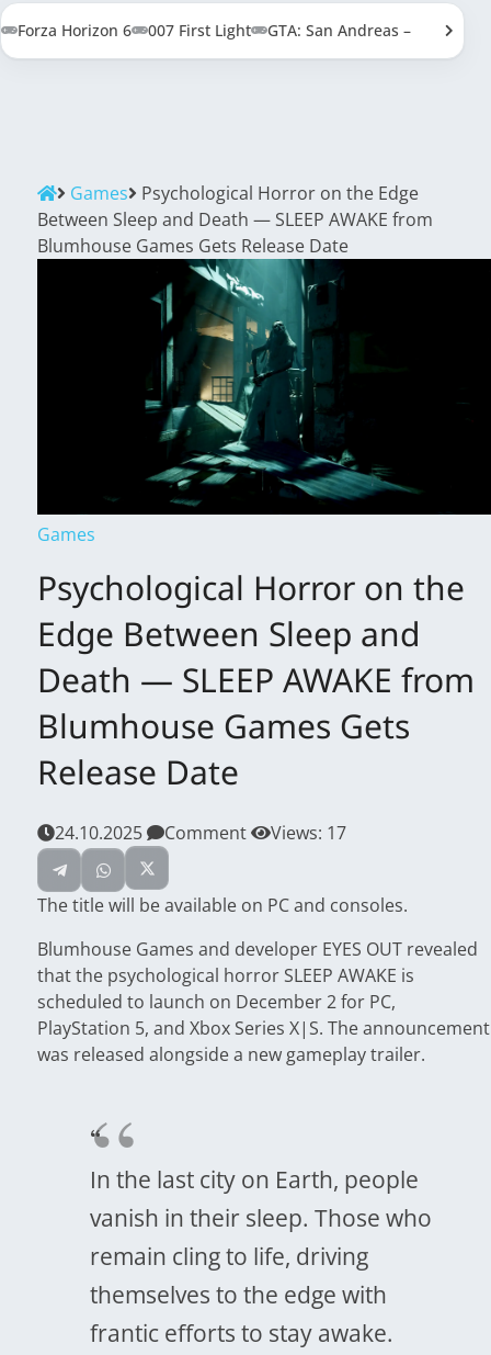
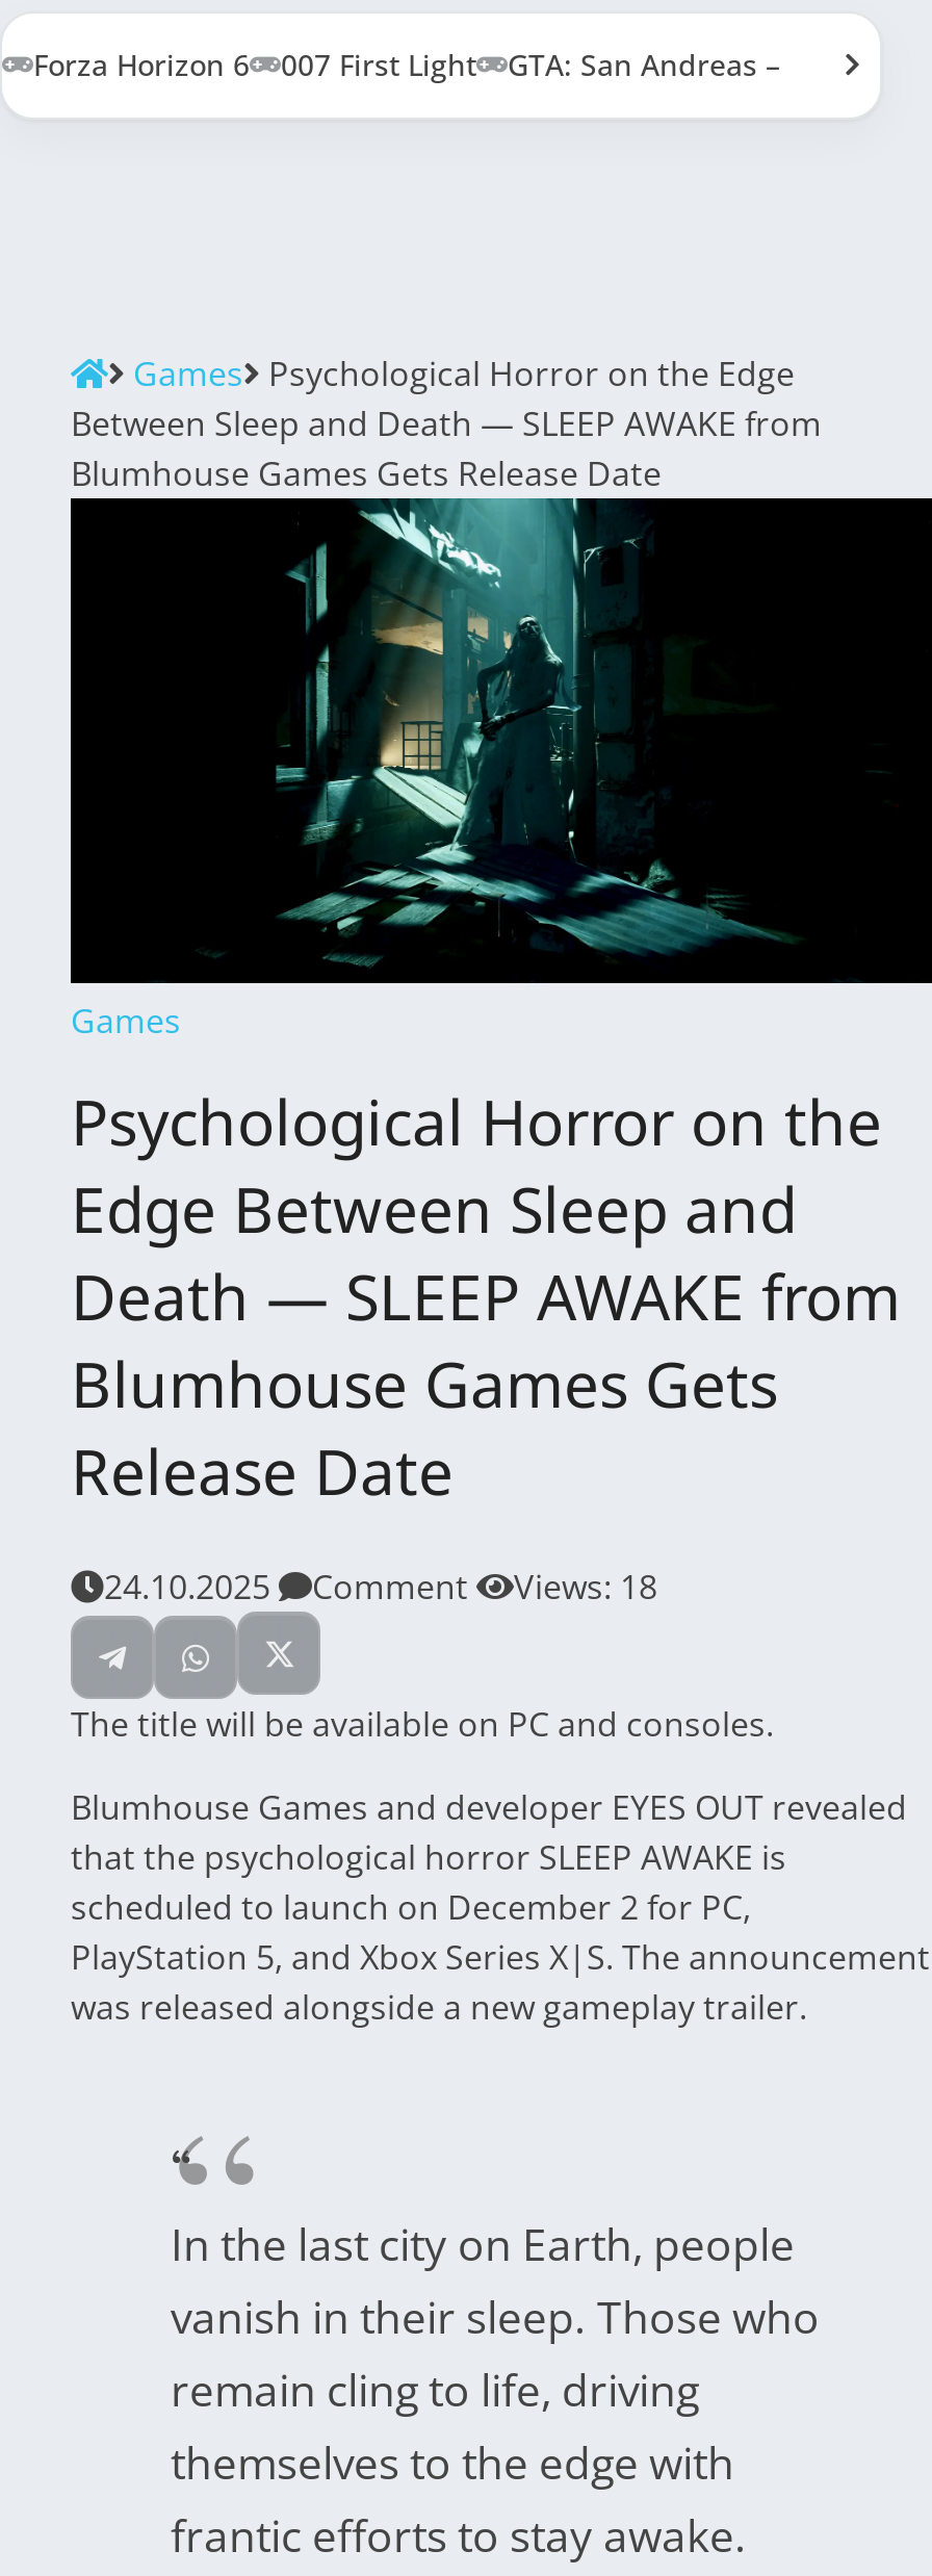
[55,821,346,845] 24.10.2025 Comment Views: 17 -> [104,1564,657,1609] 24.10.2025 Comment Views: 18

